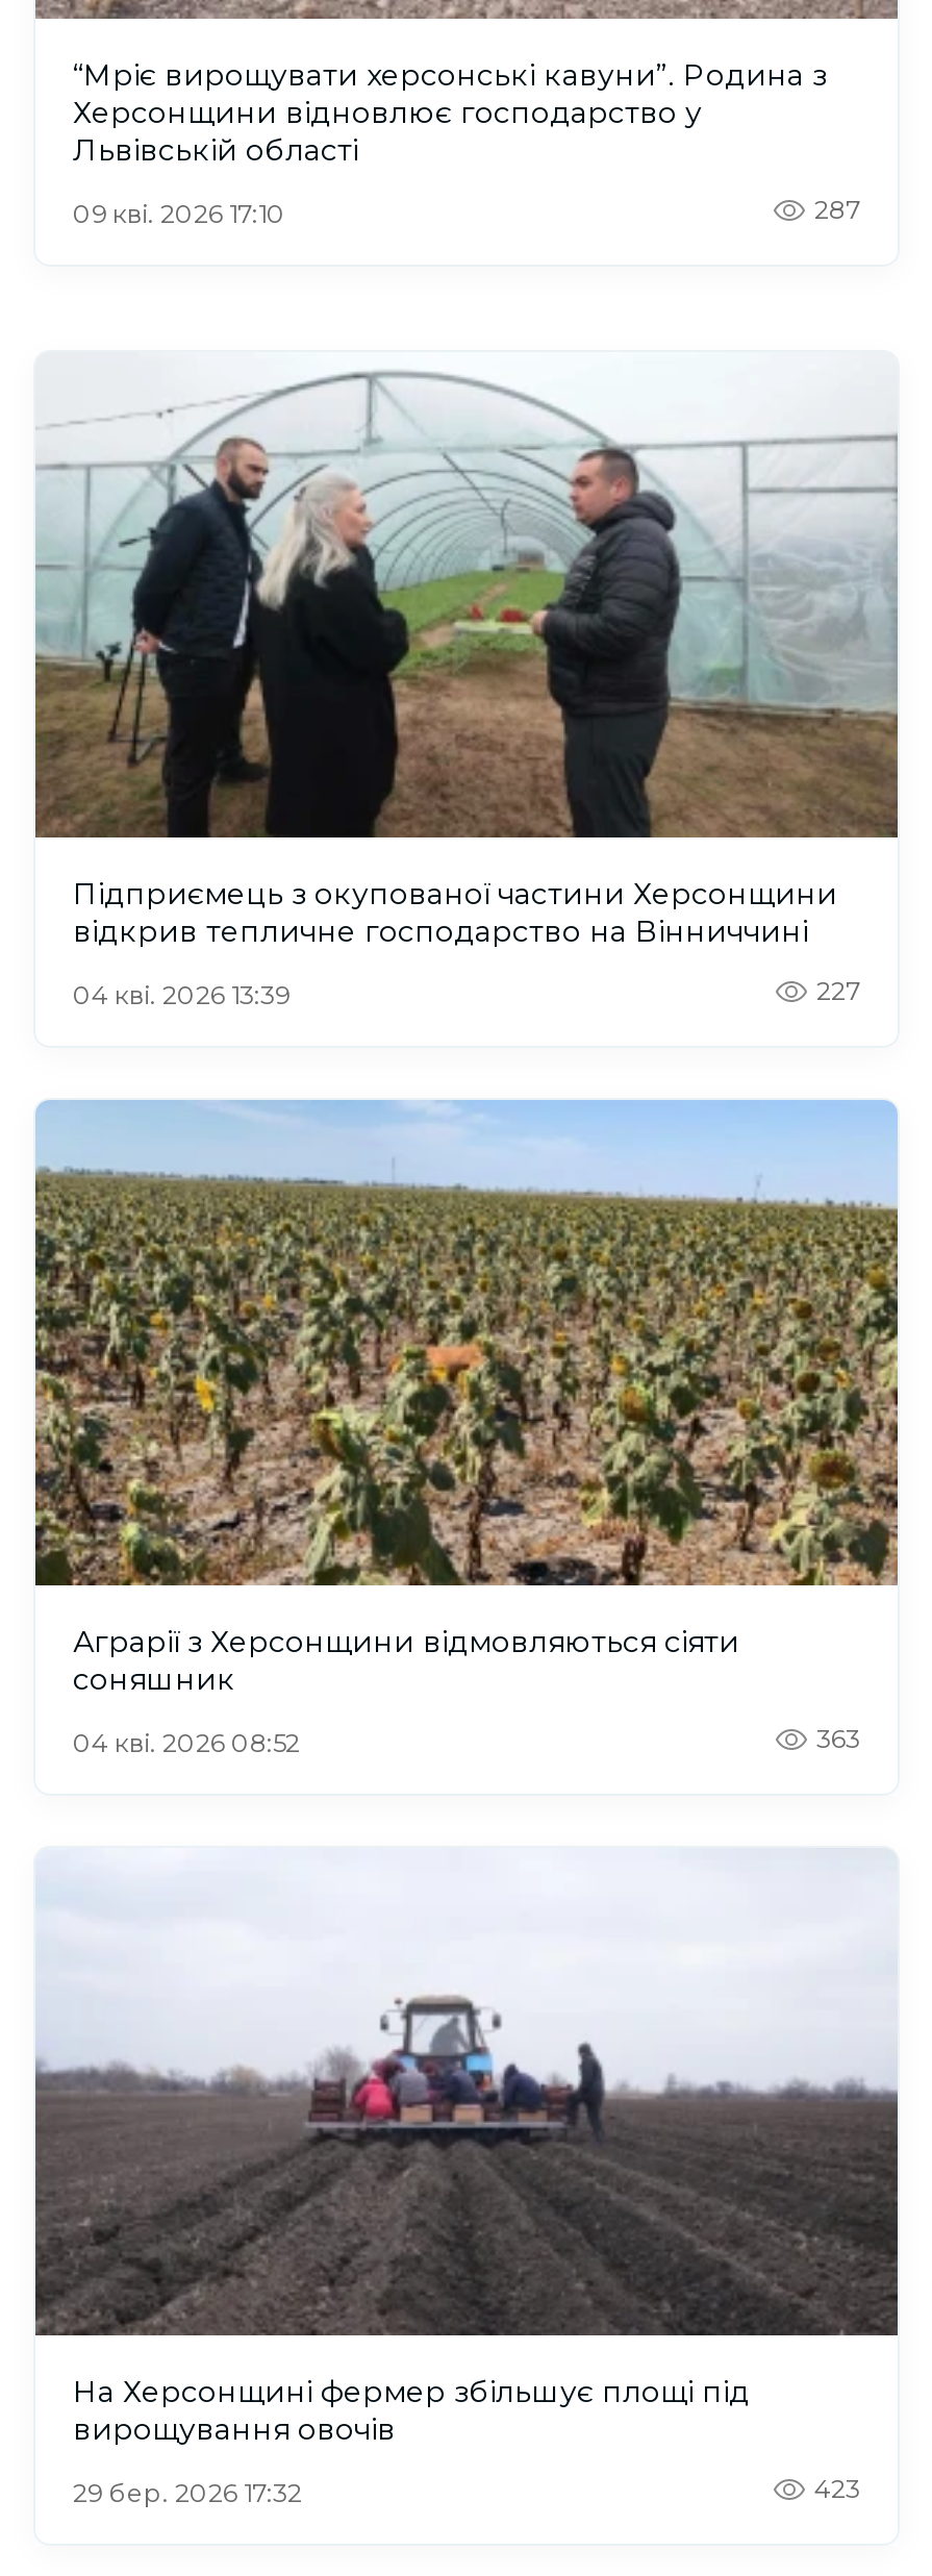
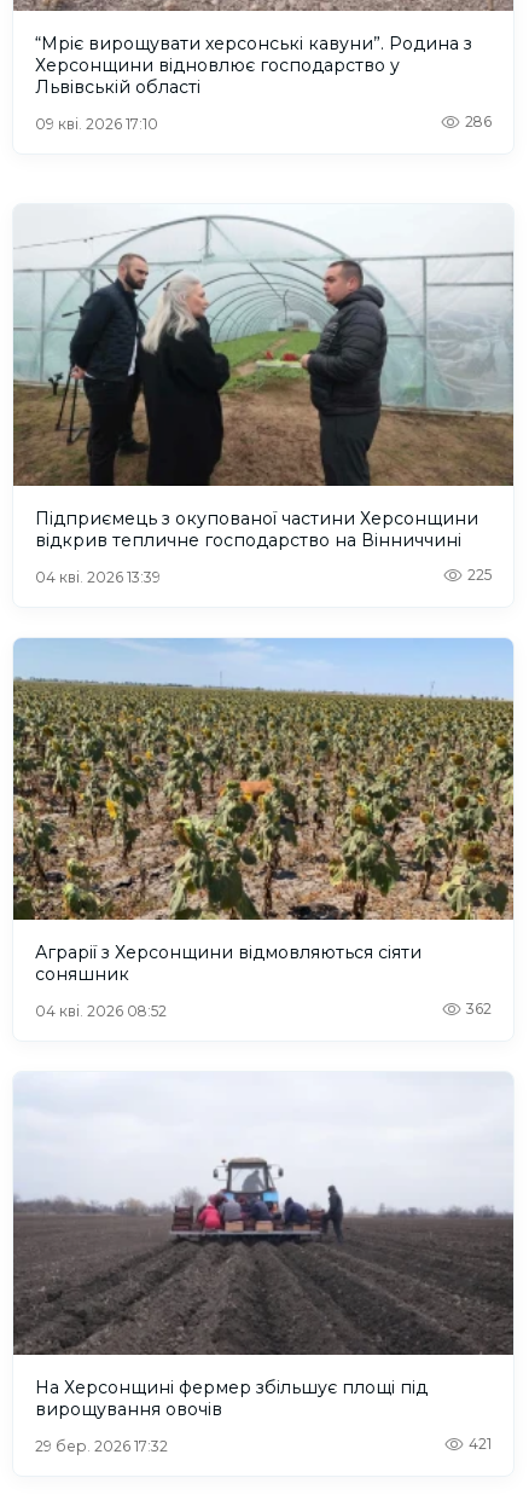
[814,194,860,225] 287 -> [465,112,492,131] 286
[816,975,860,1007] 227 -> [467,566,492,584] 225
[816,1724,860,1755] 363 -> [466,1000,492,1018] 362
[814,2472,860,2503] 423 -> [469,1434,492,1452] 421

